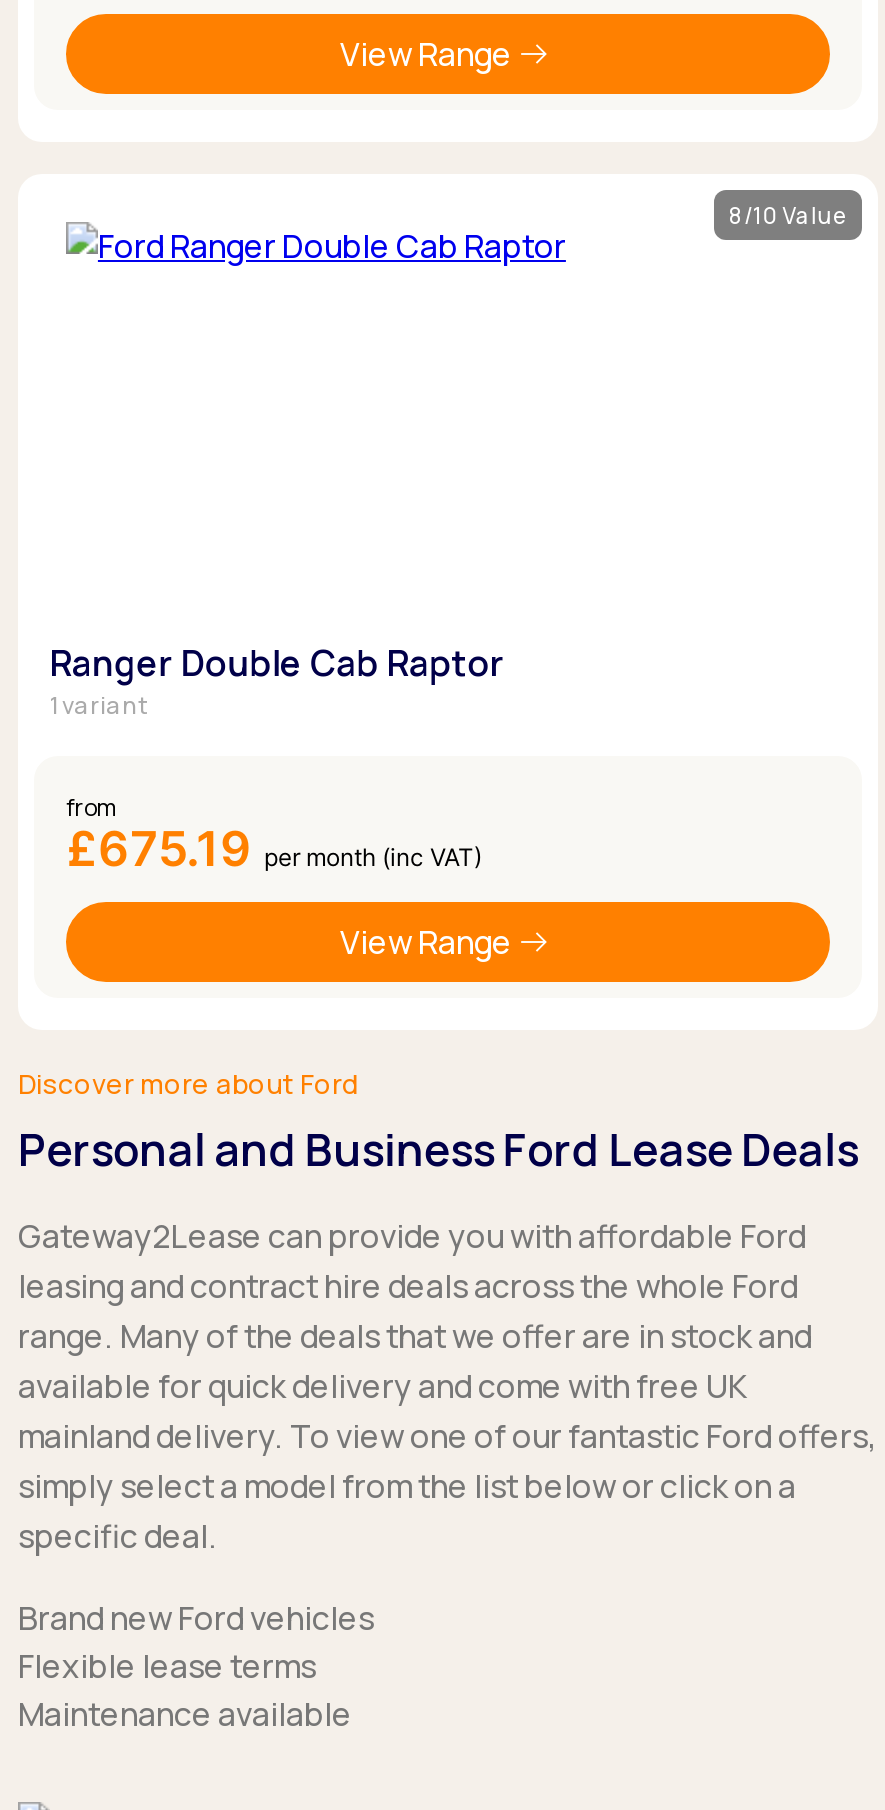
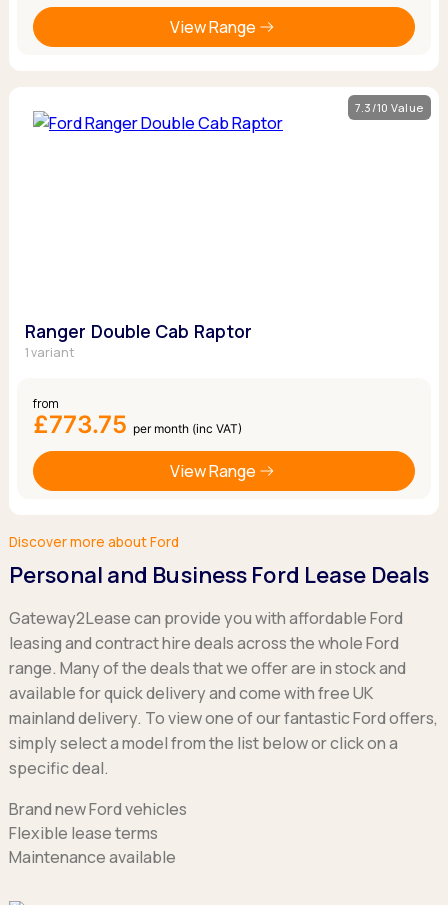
[729,200,848,230] 8/10 Value -> [355,100,424,115] 7.3/10 Value
[66,820,482,878] £675.19 per month (inc VAT) -> [33,410,242,439] £773.75 per month (inc VAT)

